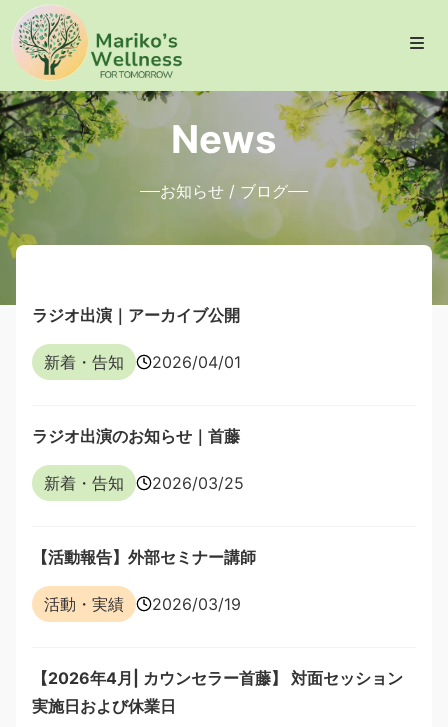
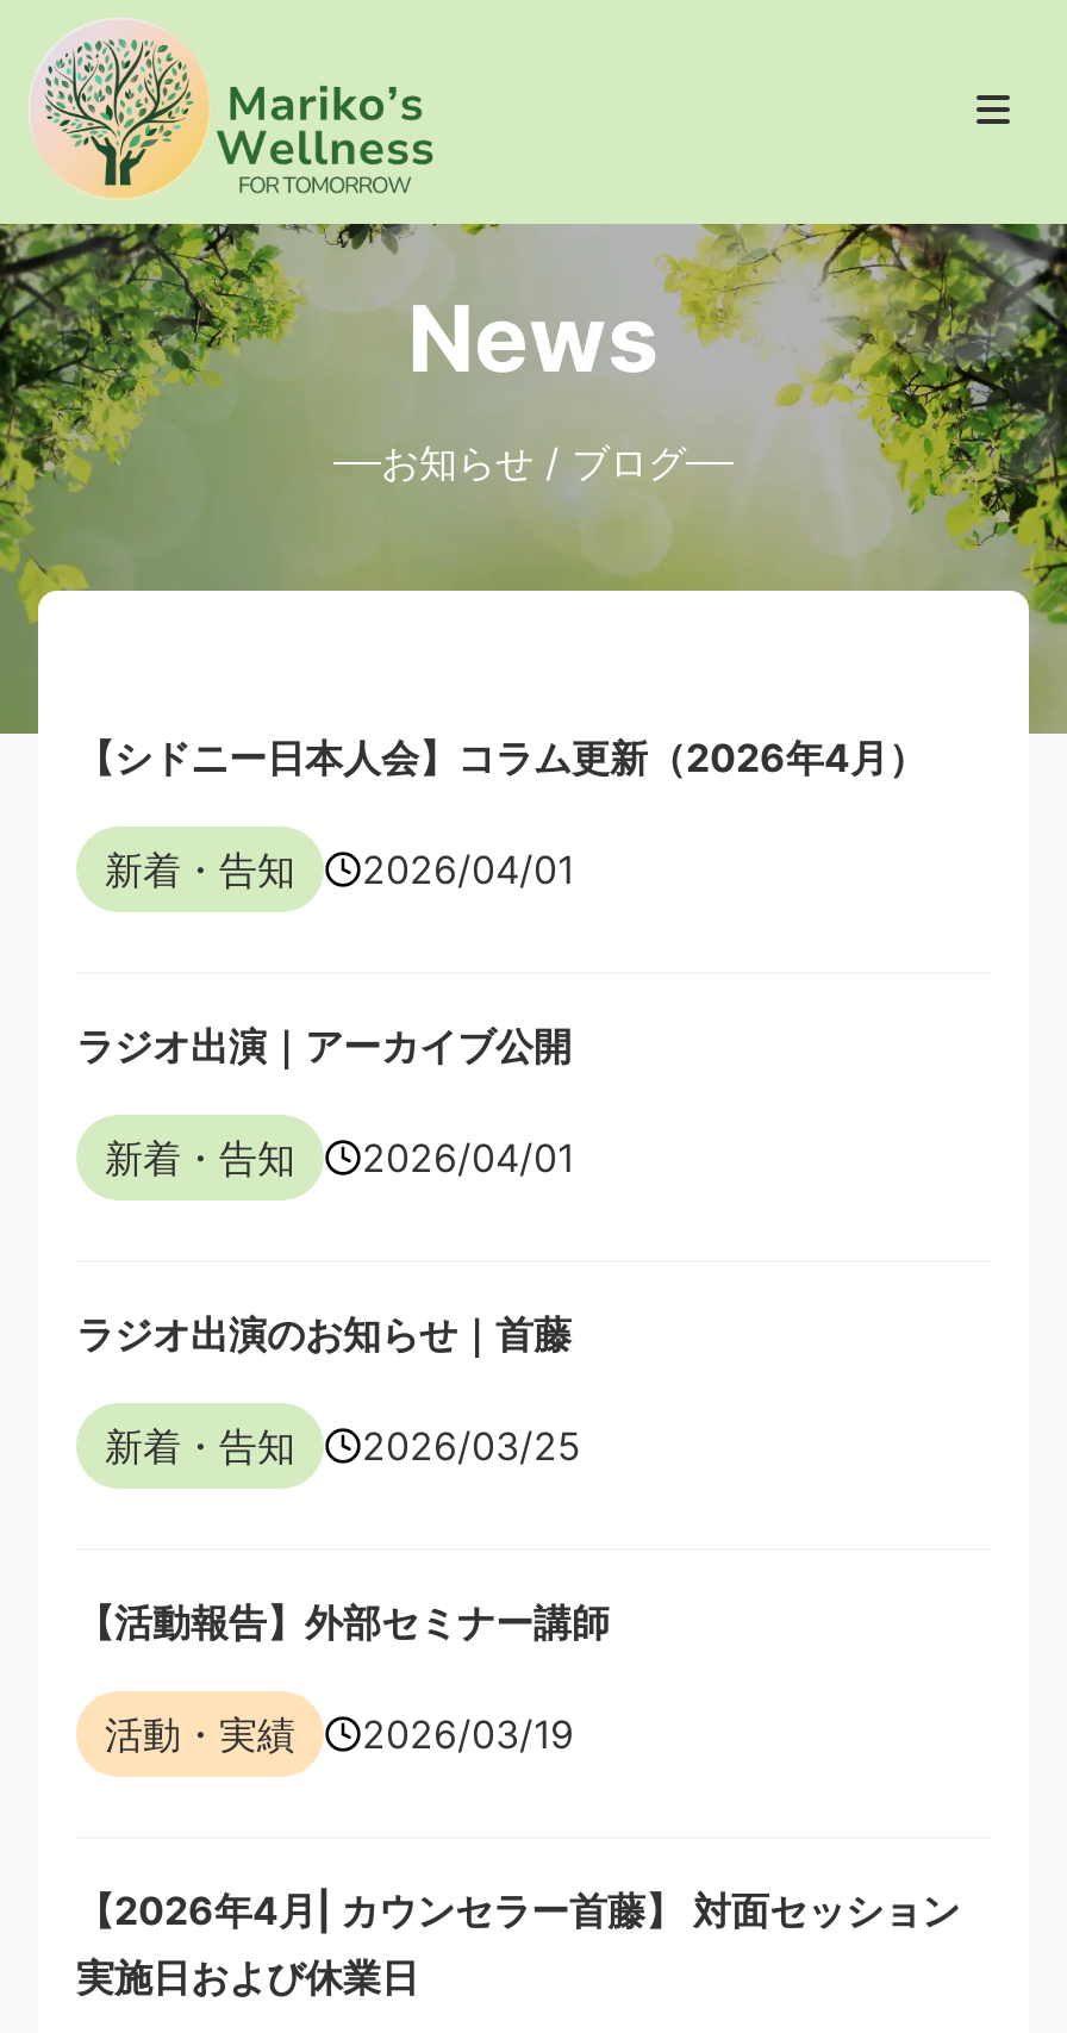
none -> [76,734,926,894] 【シドニー日本人会】コラム更新（2026年4月） | 新着・告知 | 2026/04/01

